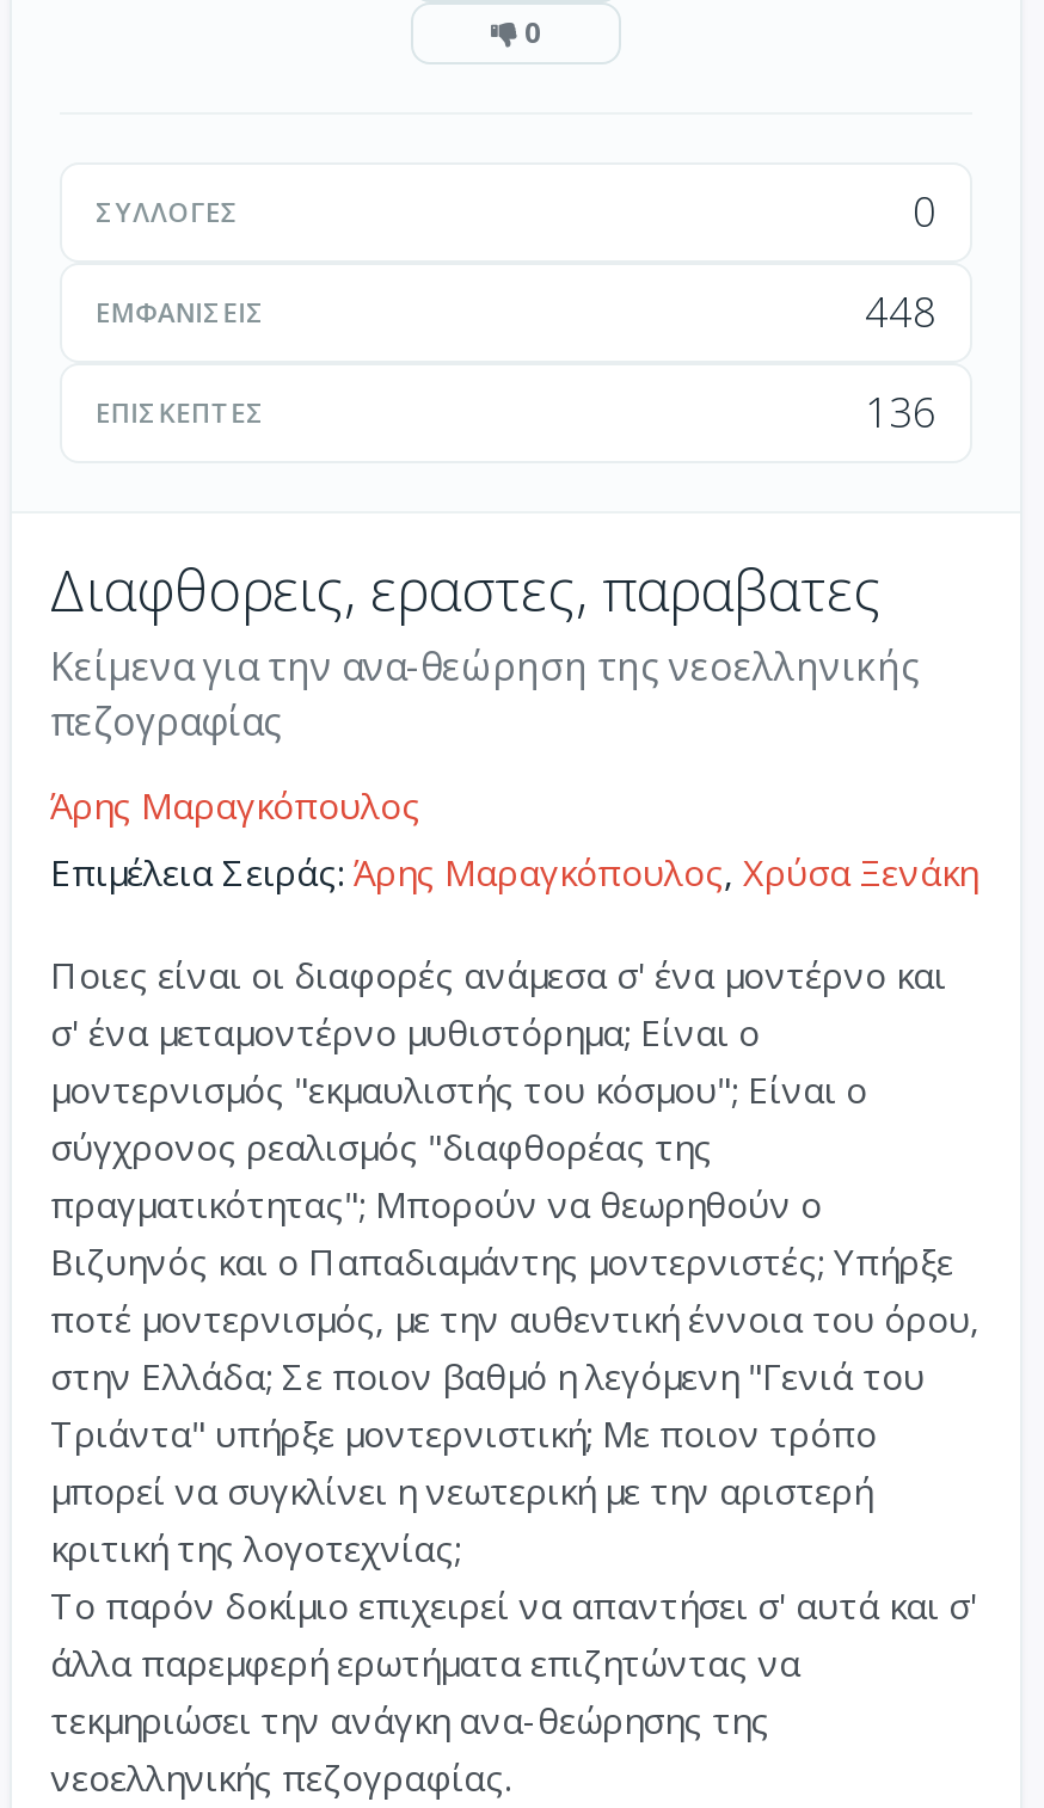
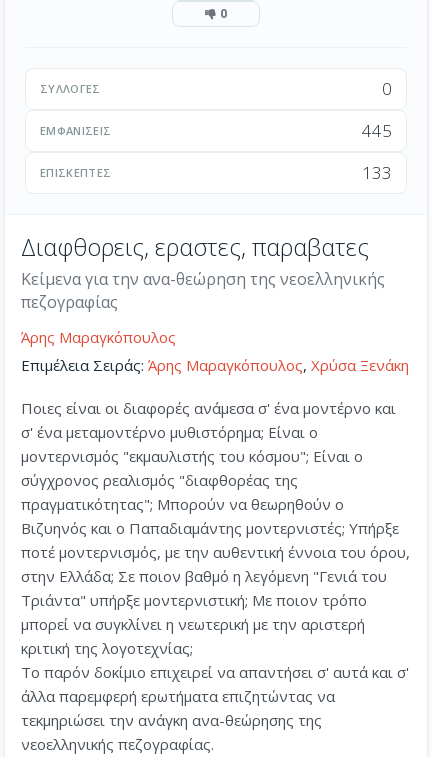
[865,285,936,340] 448 -> [362,119,392,142] 445
[865,385,936,440] 136 -> [362,161,392,184] 133

